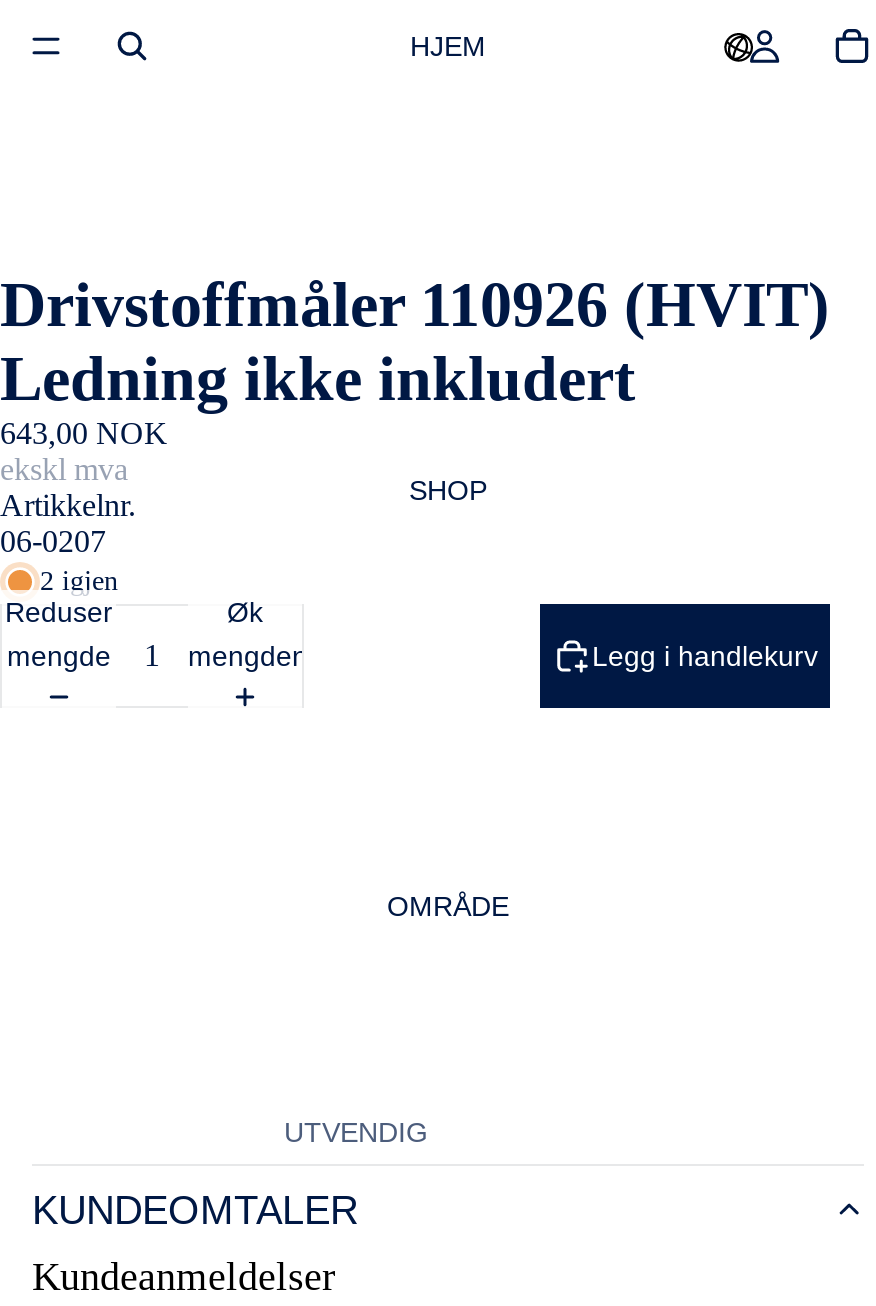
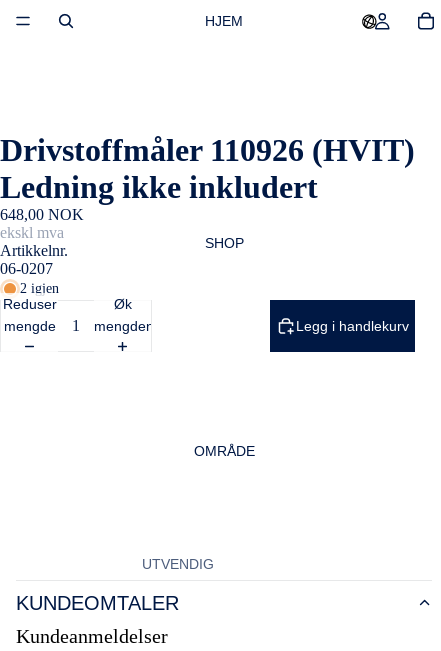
[0,416,168,450] 643,00 NOK -> [0,206,84,223] 648,00 NOK

